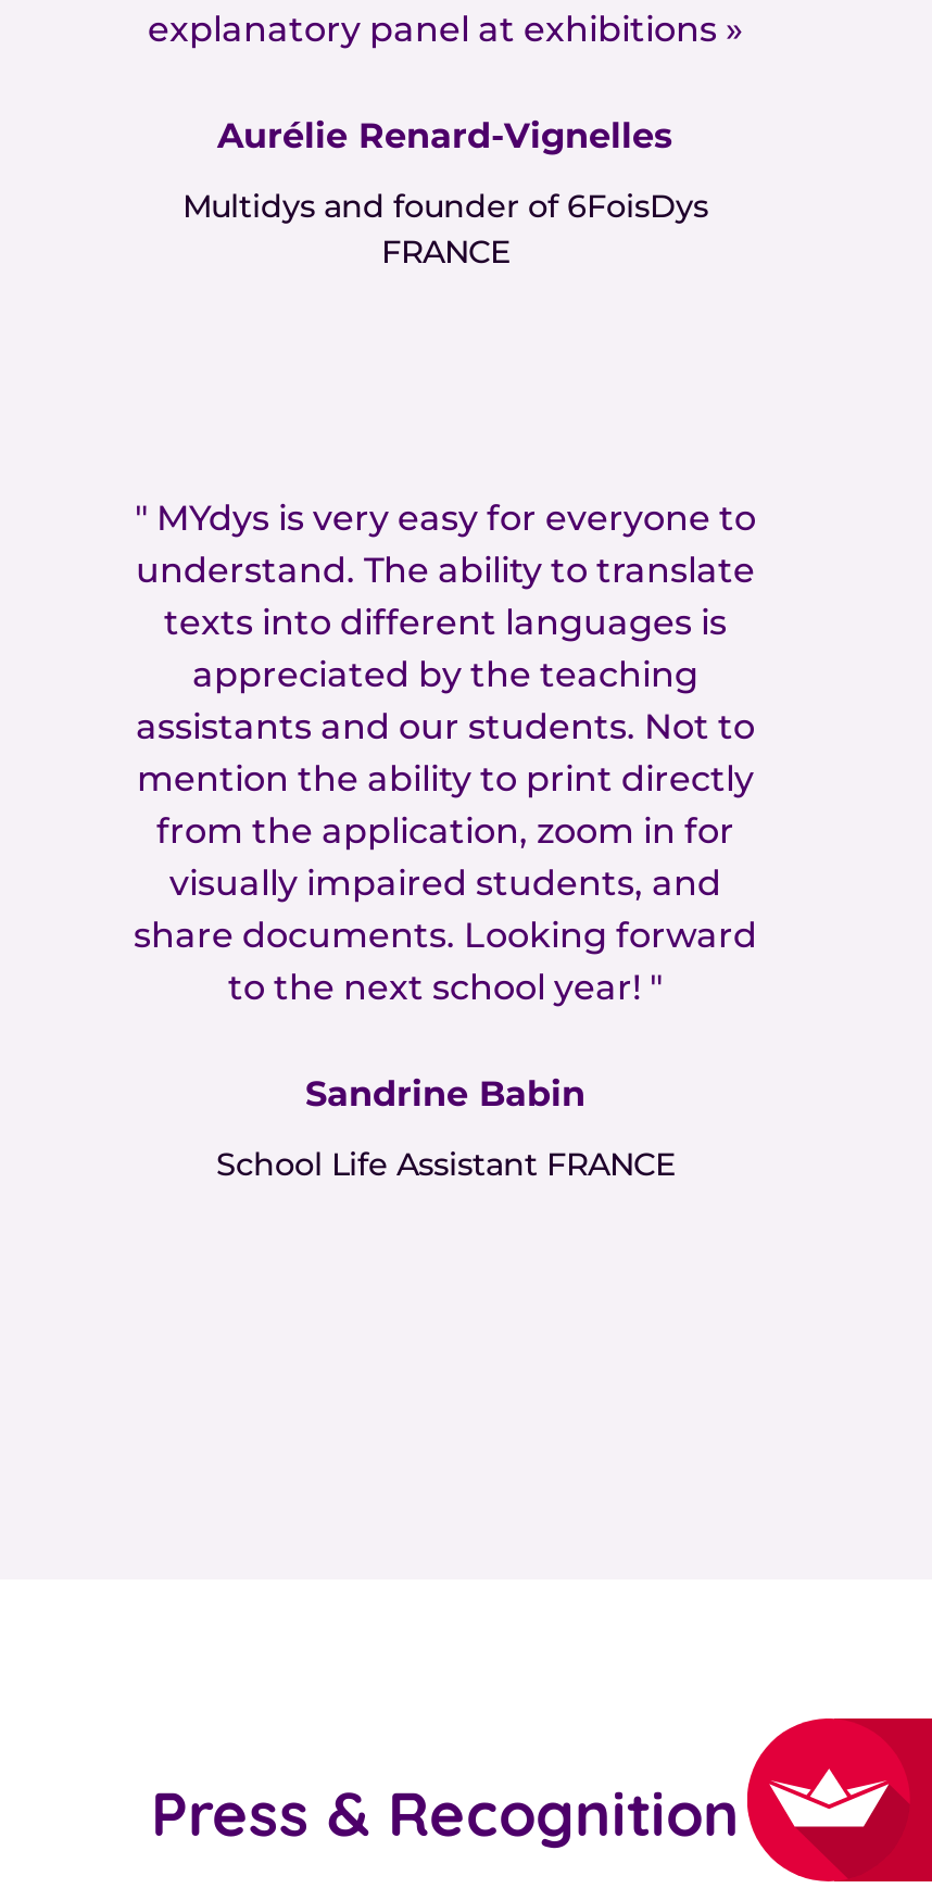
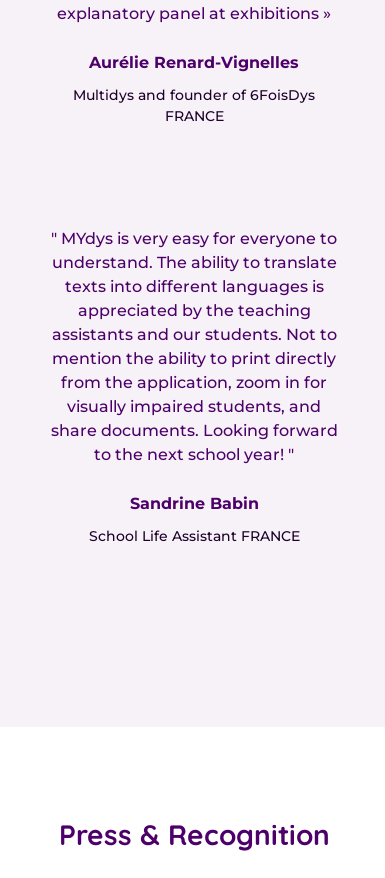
[747,1716,925,1884] [image] -> none

